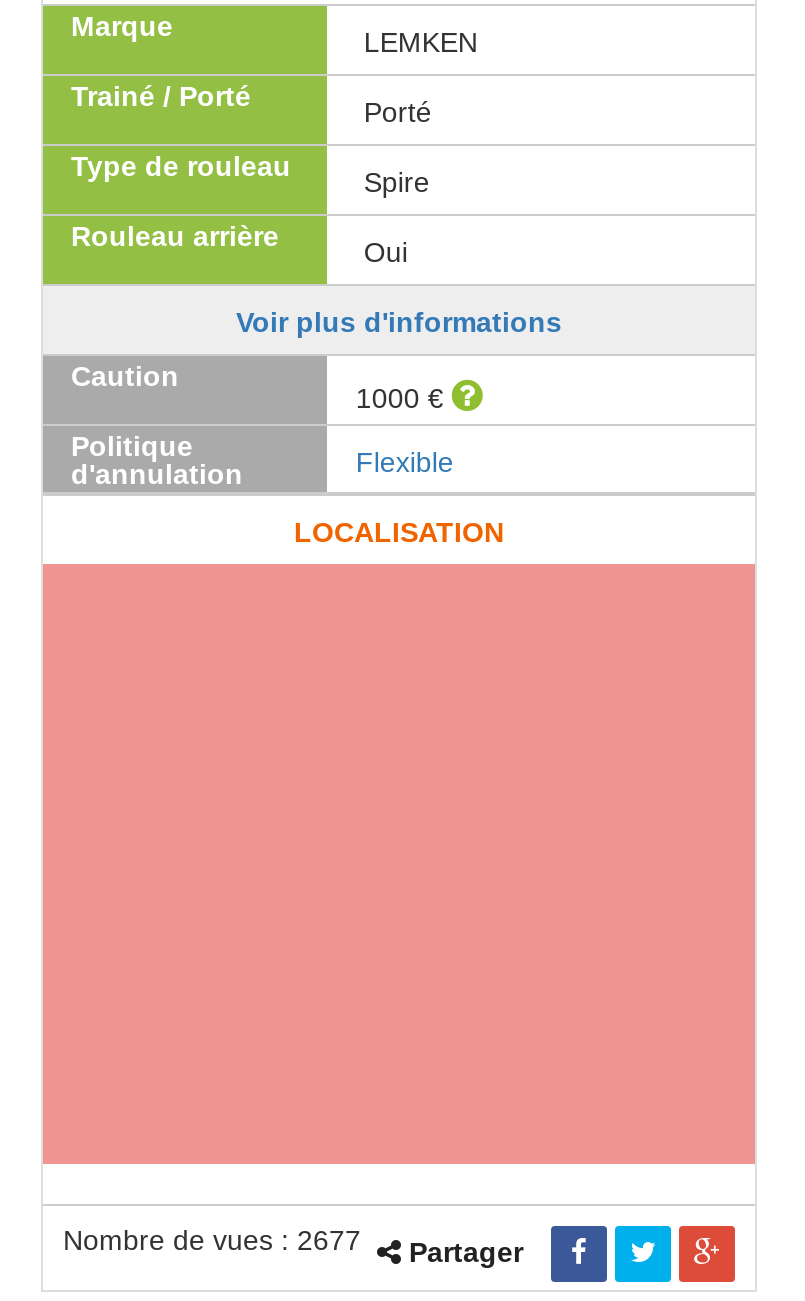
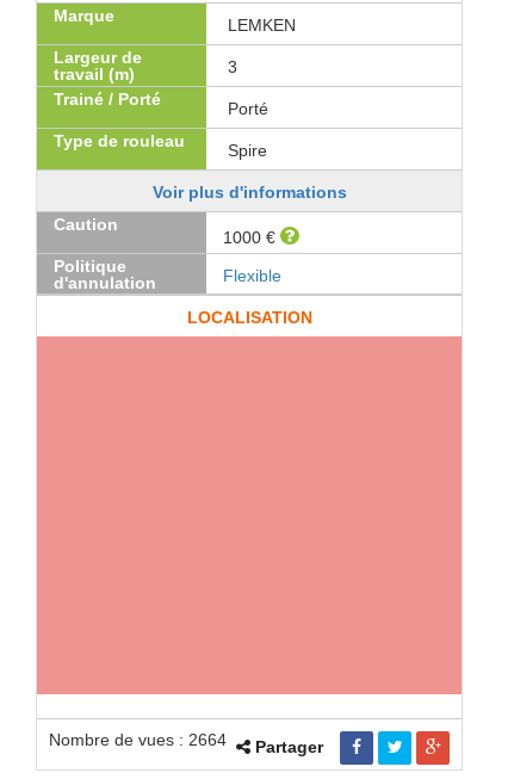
none -> [54,48,238,84] Largeur de | travail (m) | 3
moved [71,80,432,198] -> [54,89,269,160]: Trainé / Porté | Porté | Type de rouleau | Spire
[71,220,408,268] Rouleau arrière | Oui -> none
[63,1224,361,1256] Nombre de vues : 2677 -> [49,730,227,749] Nombre de vues : 2664

